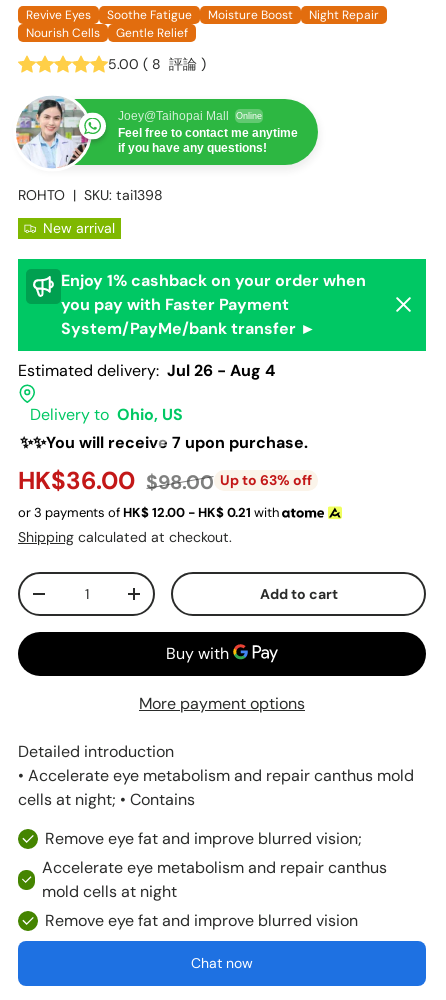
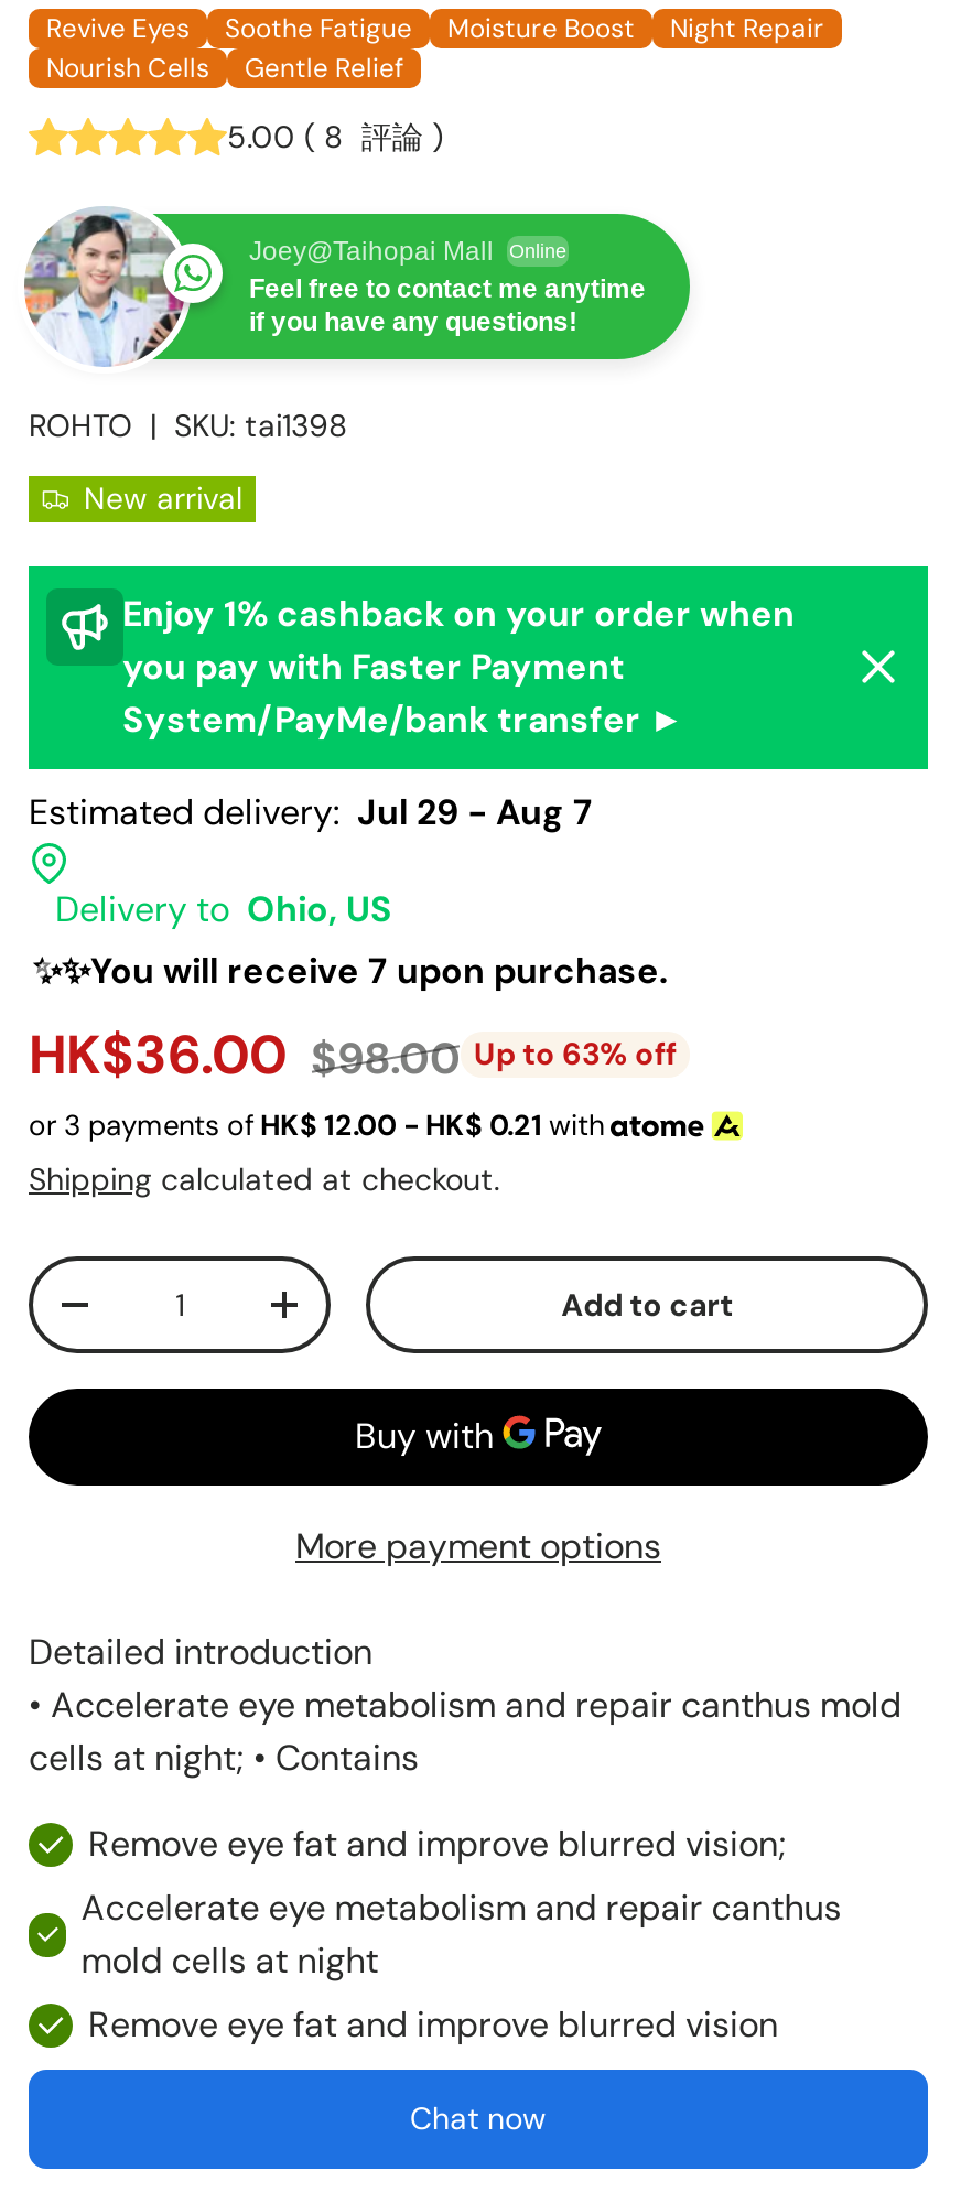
[18,360,275,381] Estimated delivery: Jul 26 - Aug 4 -> [29,788,593,835] Estimated delivery: Jul 29 - Aug 7

